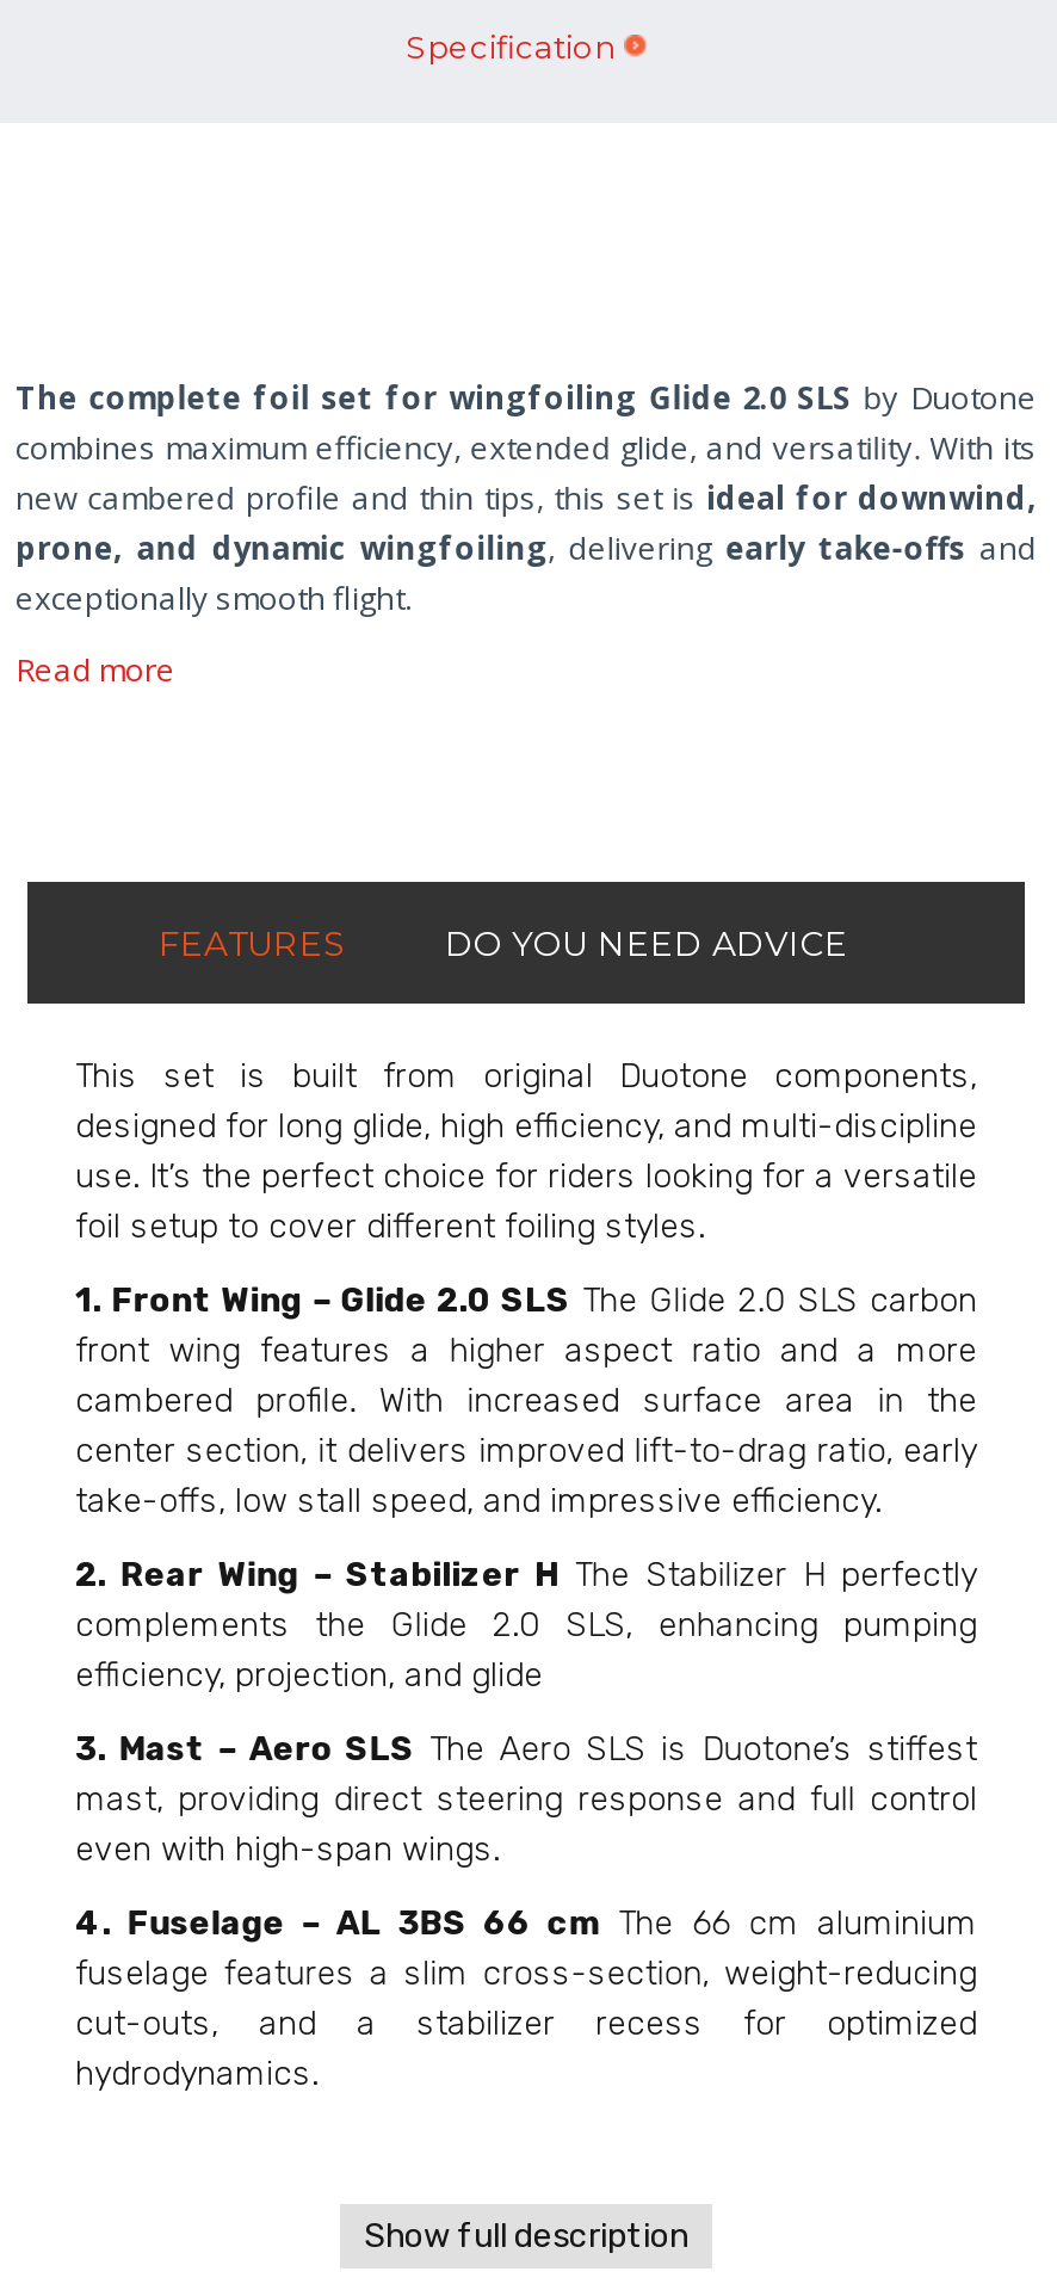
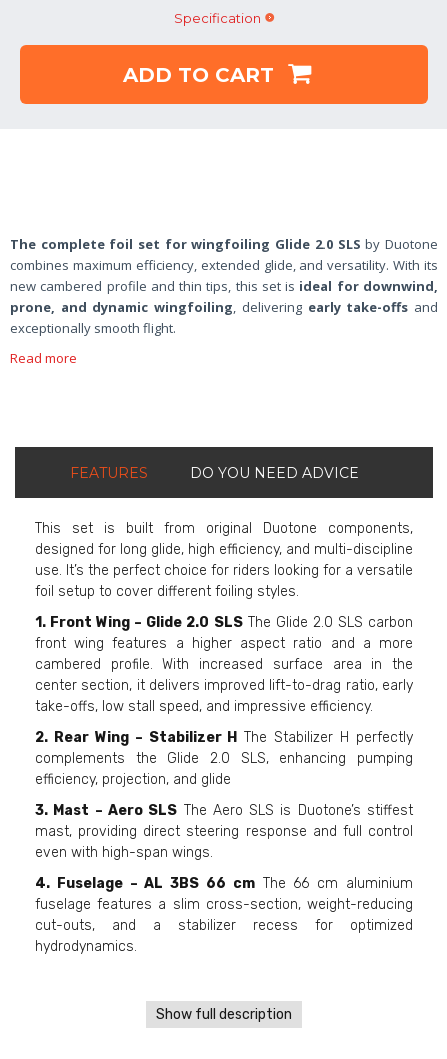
none -> [122,63,279,87] ADD TO CART

